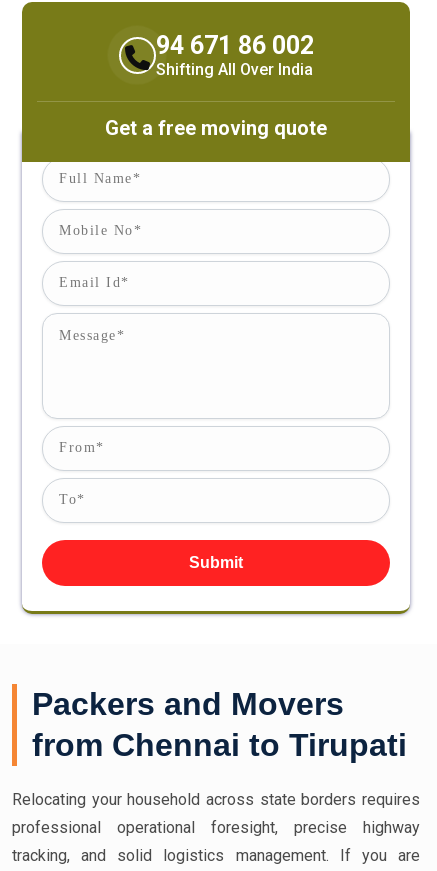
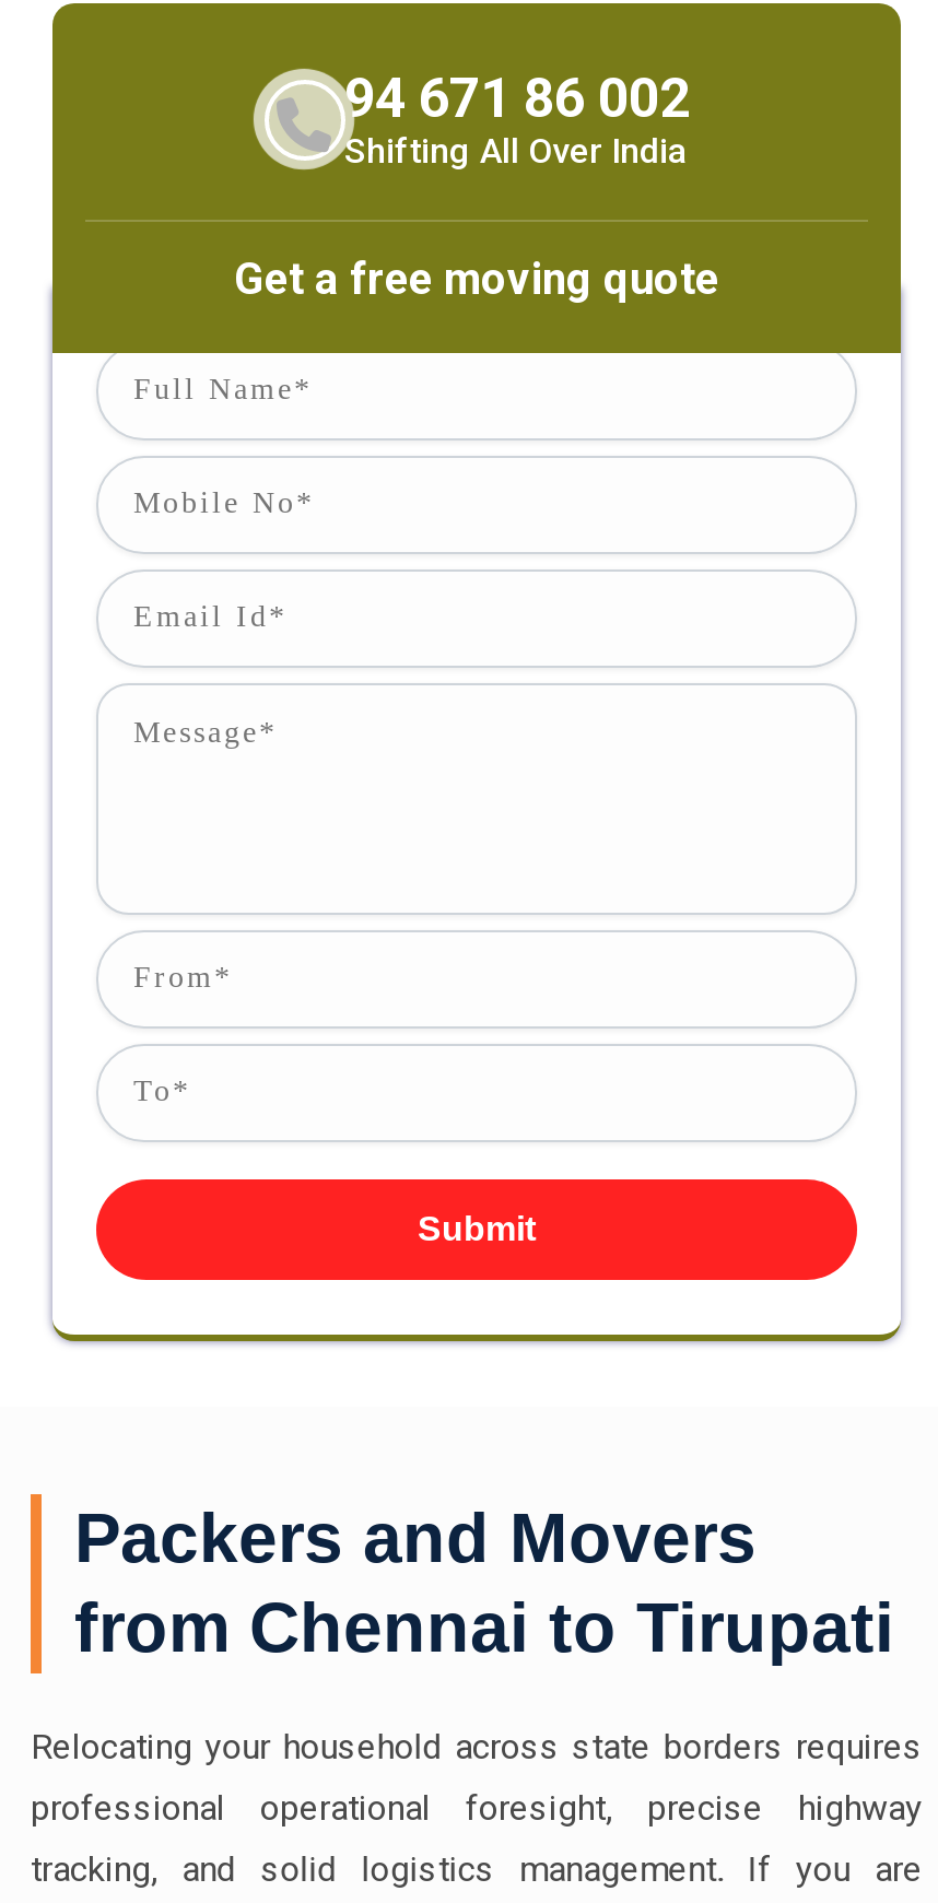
[114,32,152,78] [image] -> [251,67,337,172] [image]

